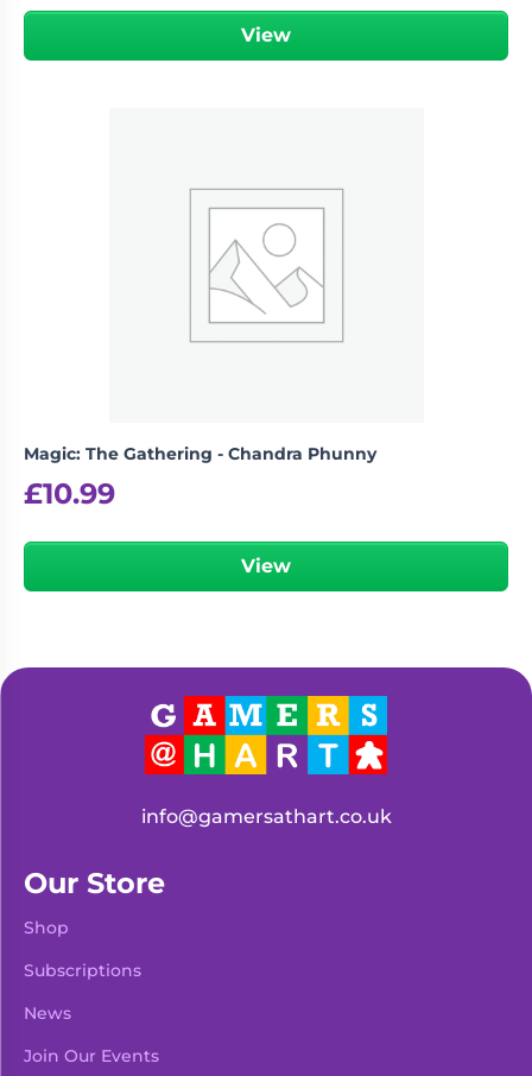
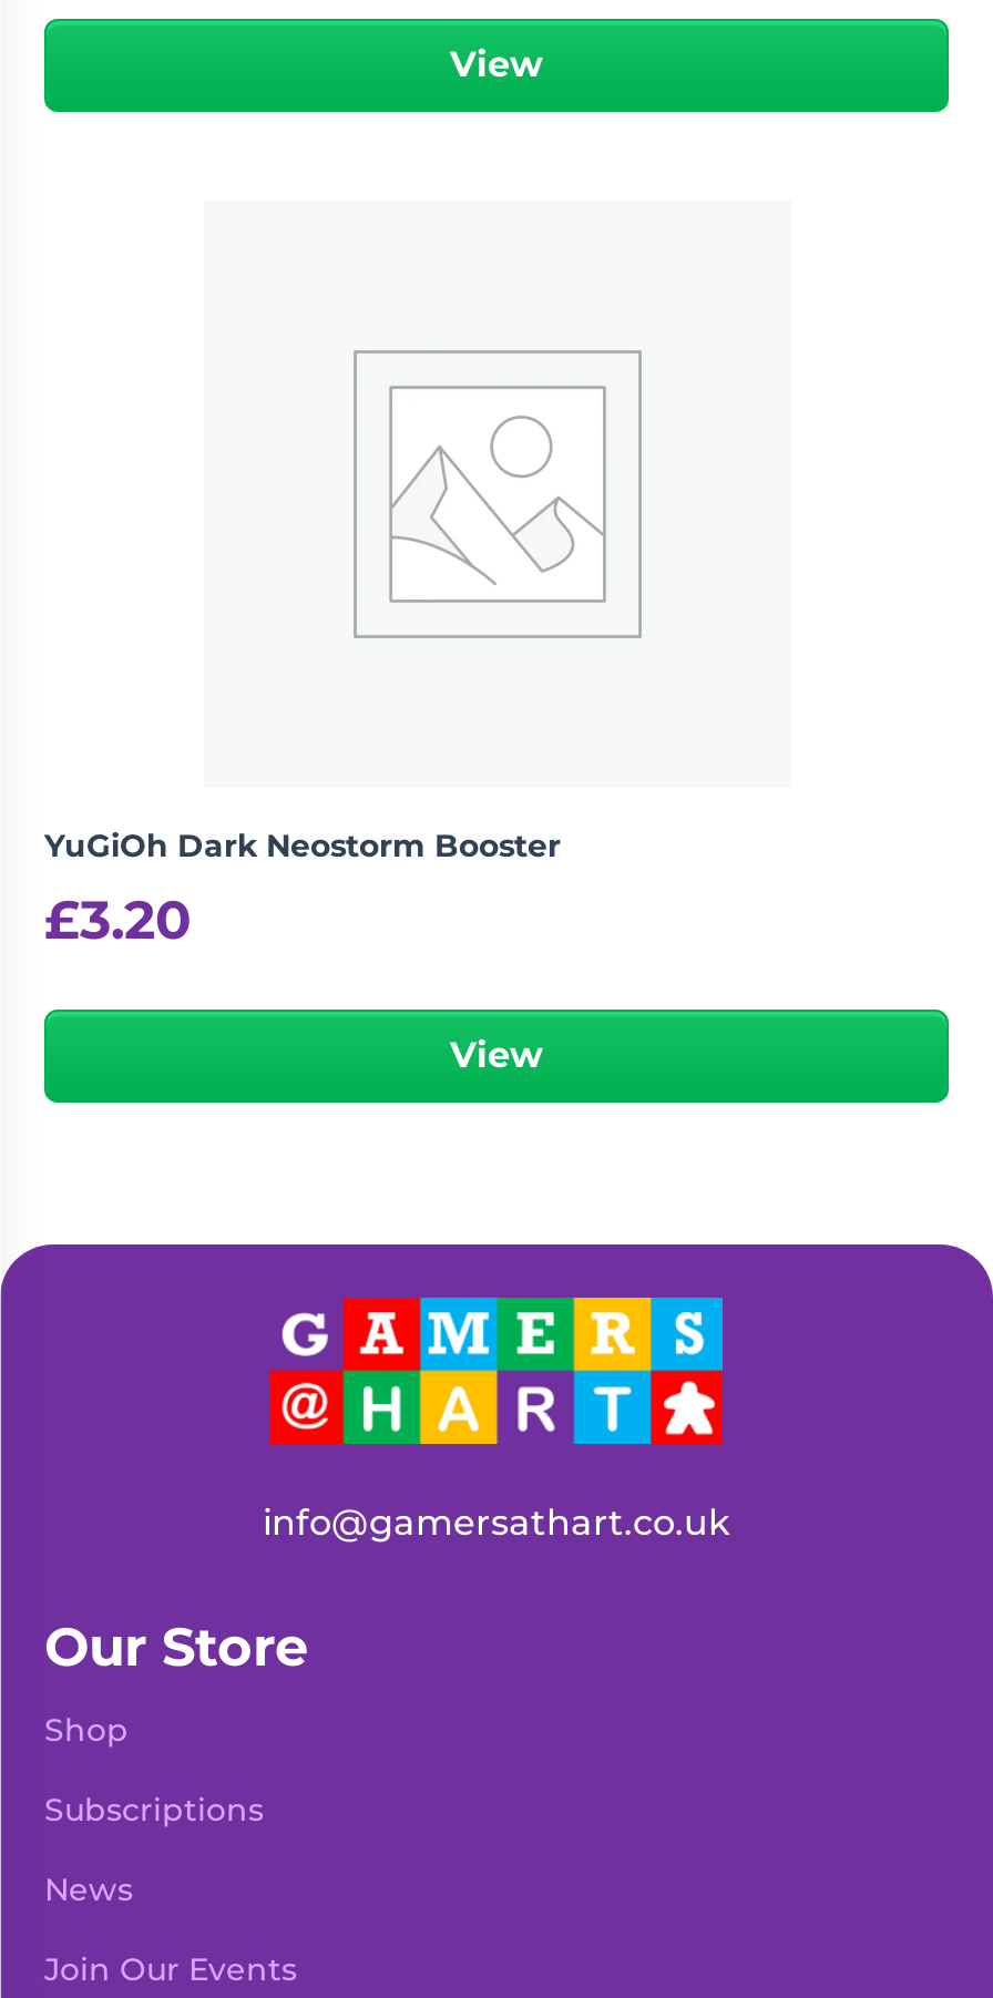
[24,443,376,511] Magic: The Gathering - Chandra Phunny | £10.99 -> [44,826,561,952] YuGiOh Dark Neostorm Booster | £3.20

